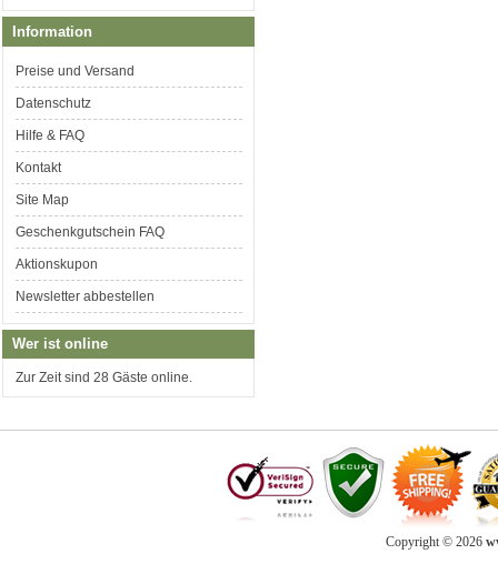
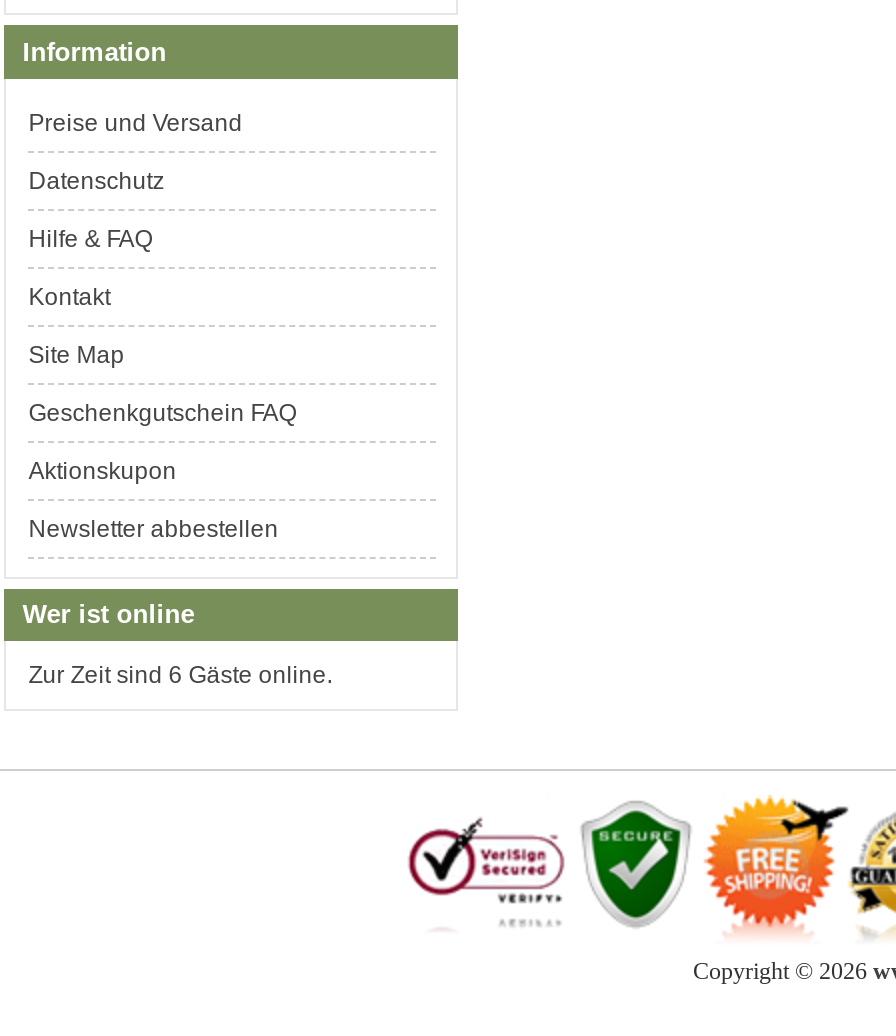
[16,369,193,385] Zur Zeit sind 28 Gäste online. -> [28,660,332,688] Zur Zeit sind 6 Gäste online.

